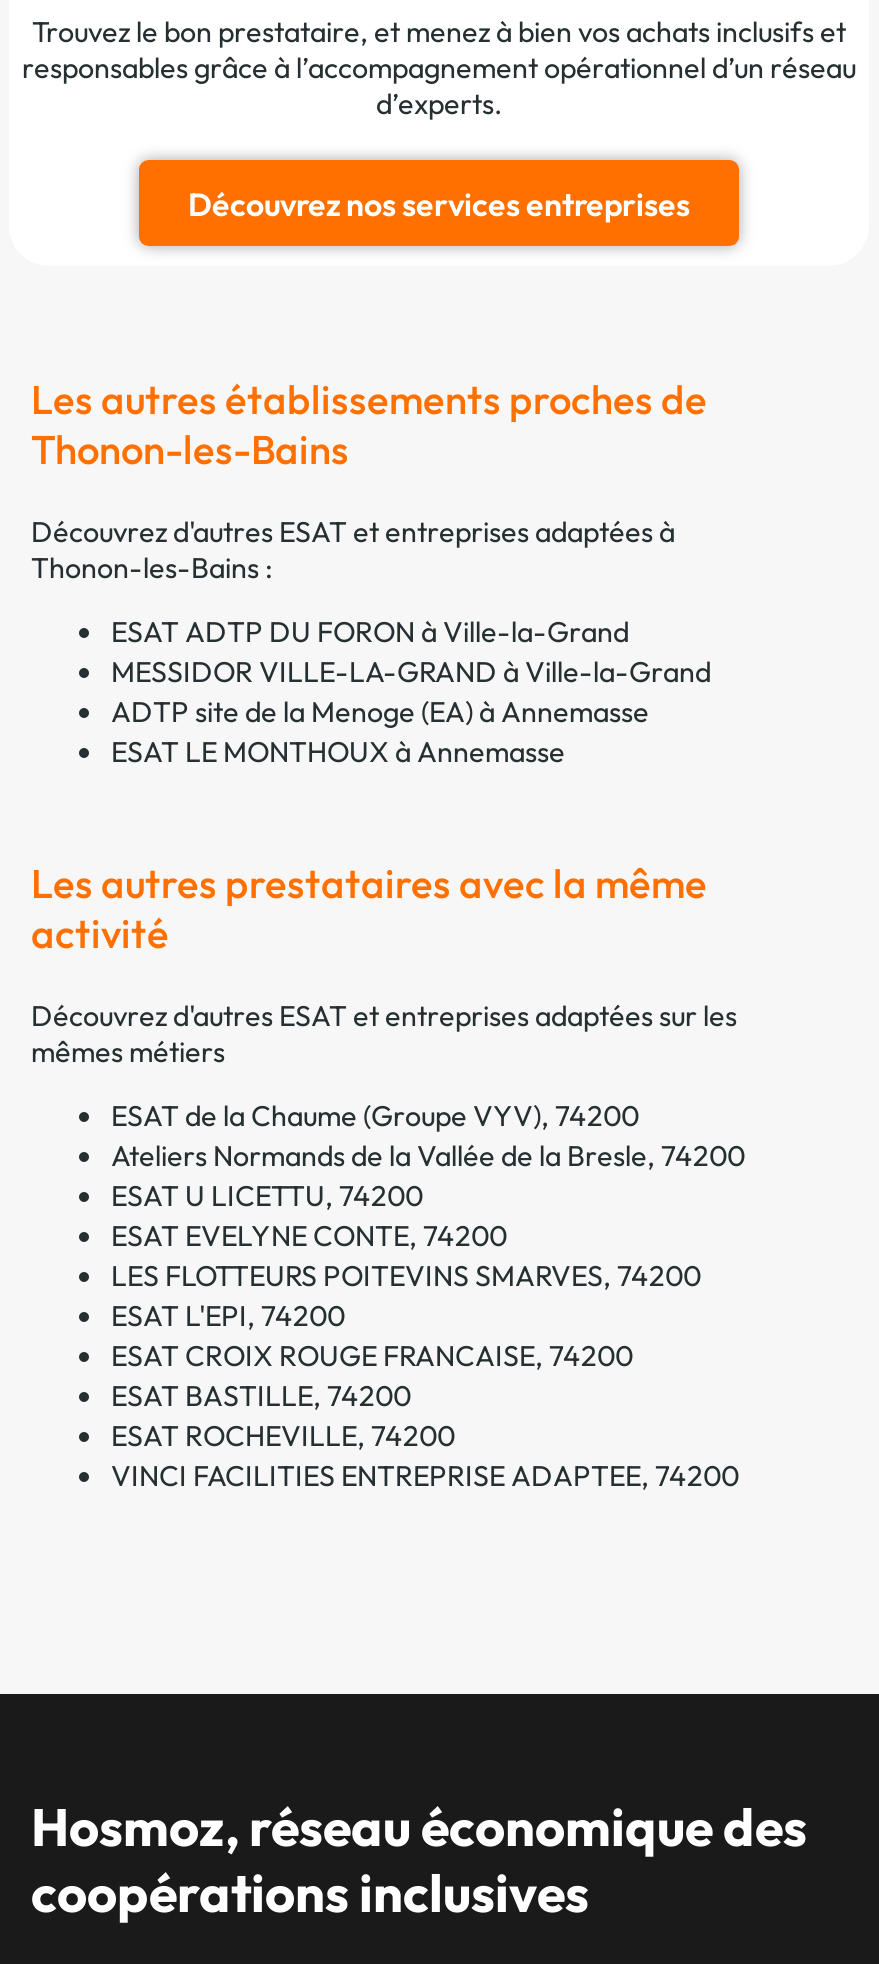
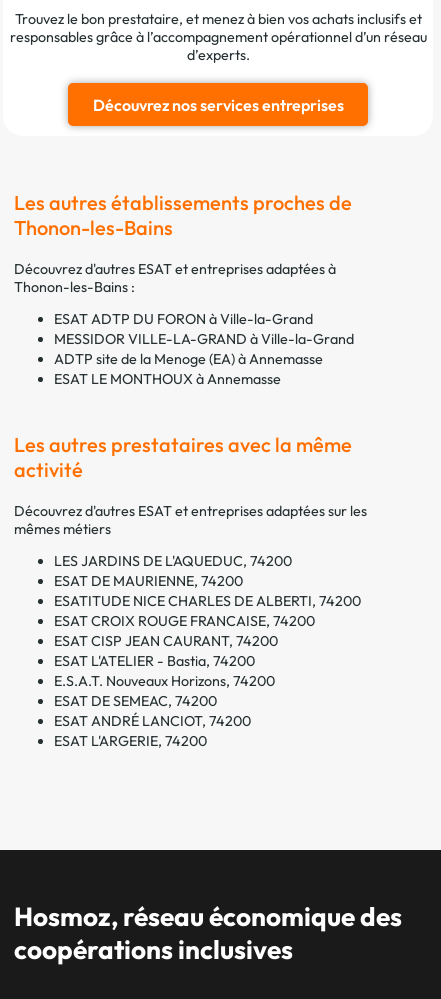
[111,1099,745,1335] ESAT de la Chaume (Groupe VYV), 74200 | Ateliers Normands de la Vallée de la Bresle, 74200 | ESAT U LICETTU, 74200 | ESAT EVELYNE CONTE, 74200 | LES FLOTTEURS POITEVINS SMARVES, 74200 | ESAT L'EPI, 74200 -> [54,552,361,610] LES JARDINS DE L'AQUEDUC, 74200 | ESAT DE MAURIENNE, 74200 | ESATITUDE NICE CHARLES DE ALBERTI, 74200
moved [111,1339,633,1375] -> [54,612,315,630]: ESAT CROIX ROUGE FRANCAISE, 74200
[111,1379,739,1495] ESAT BASTILLE, 74200 | ESAT ROCHEVILLE, 74200 | VINCI FACILITIES ENTREPRISE ADAPTEE, 74200 -> [54,632,278,750] ESAT CISP JEAN CAURANT, 74200 | ESAT L'ATELIER - Bastia, 74200 | E.S.A.T. Nouveaux Horizons, 74200 | ESAT DE SEMEAC, 74200 | ESAT ANDRÉ LANCIOT, 74200 | ESAT L'ARGERIE, 74200

